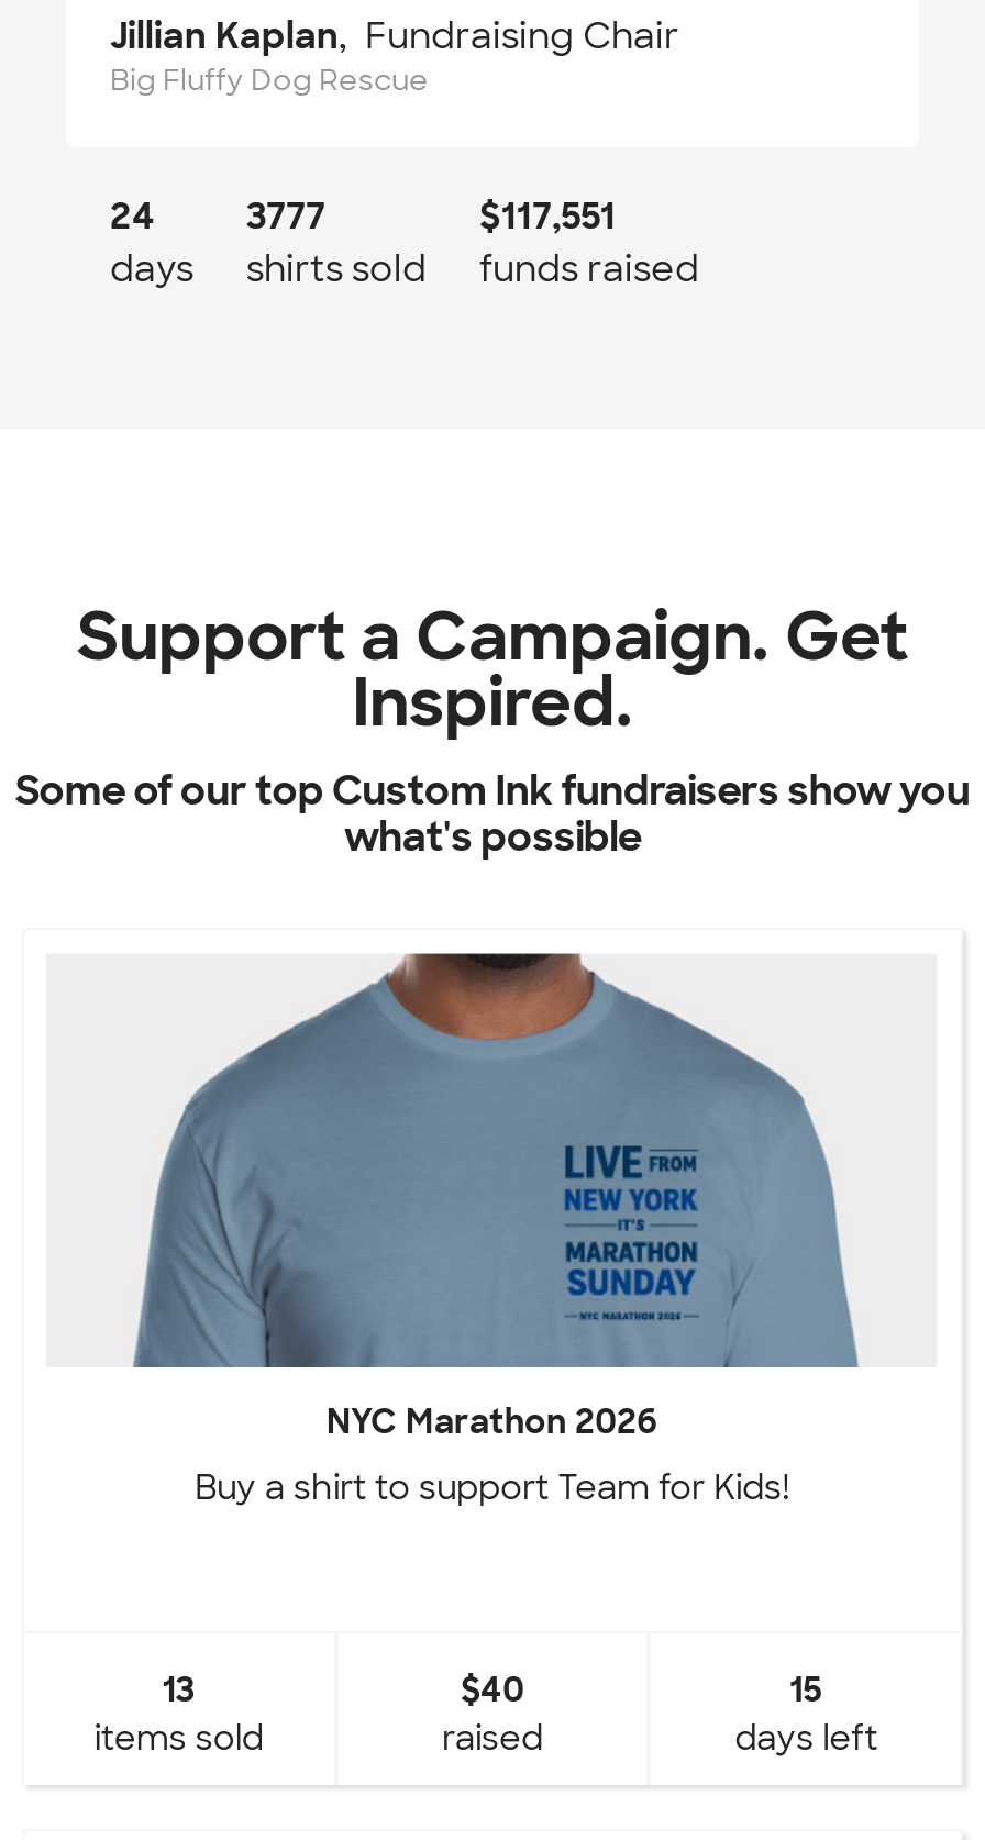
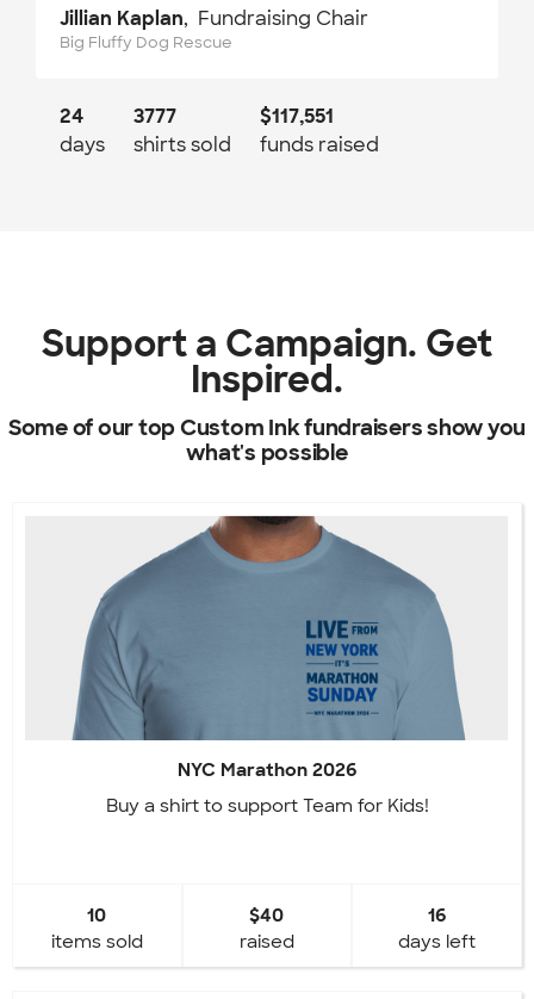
[162,1667,195,1711] 13 -> [87,904,106,928] 10
[790,1667,823,1711] 15 -> [427,904,447,928] 16

